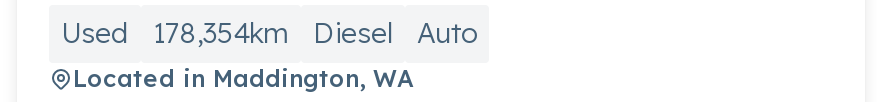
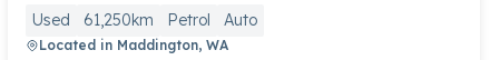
[153,15,393,51] 178,354km | Diesel -> [84,10,210,30] 61,250km | Petrol

